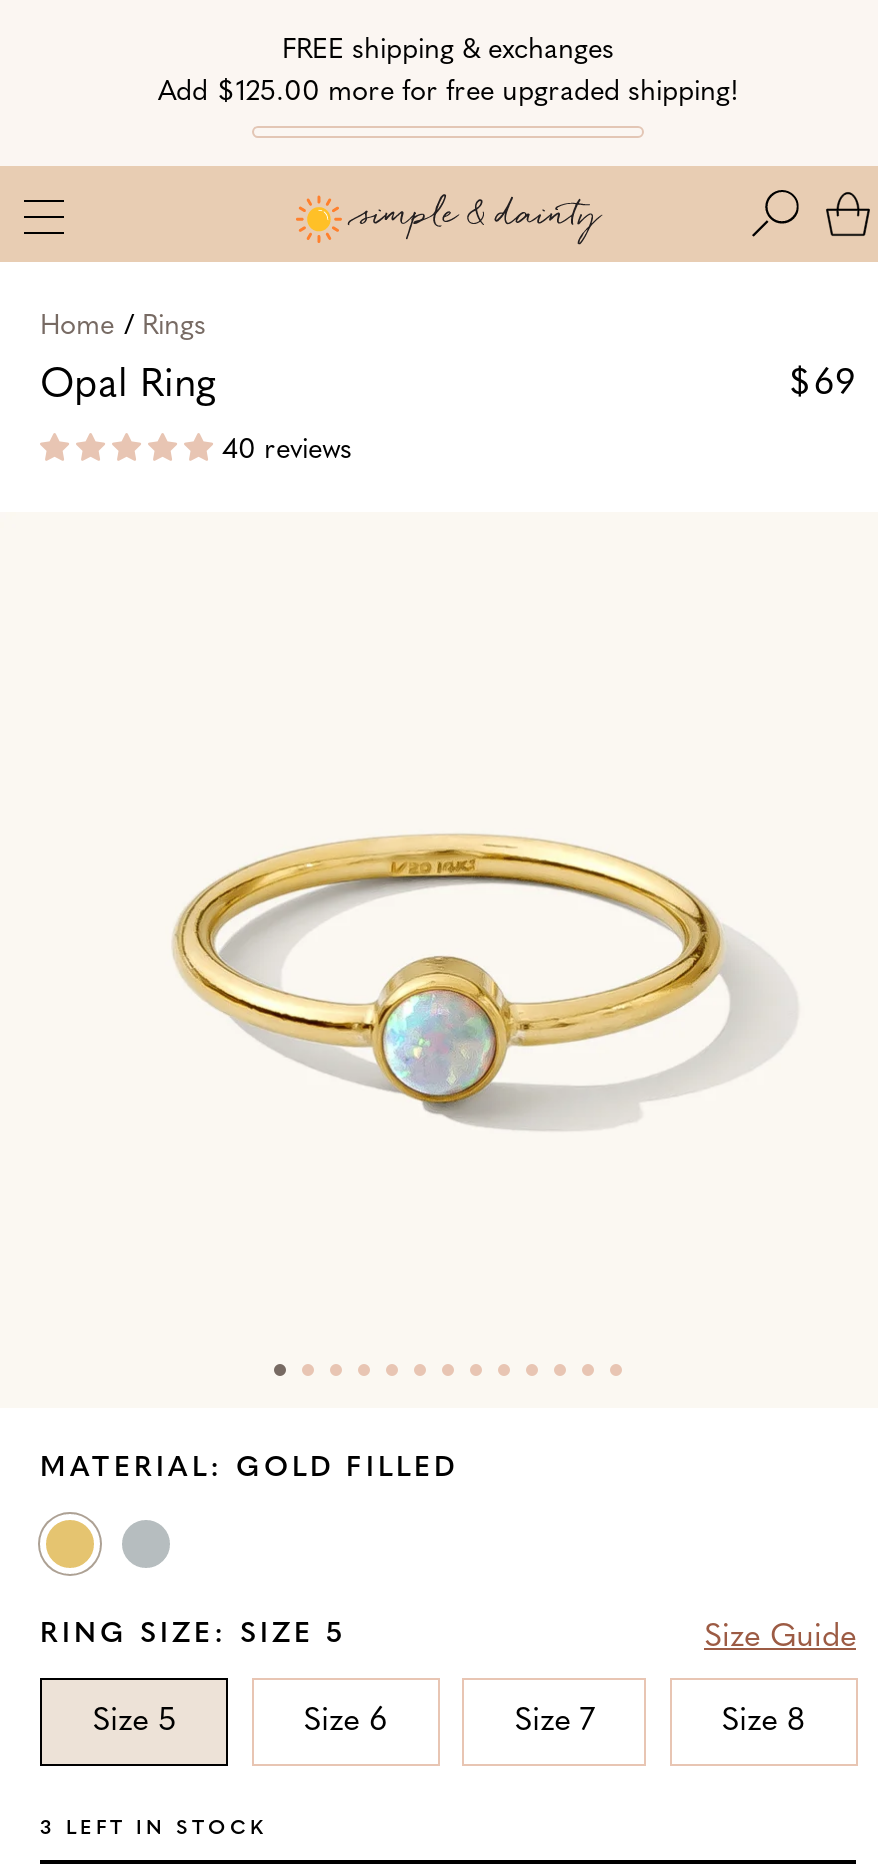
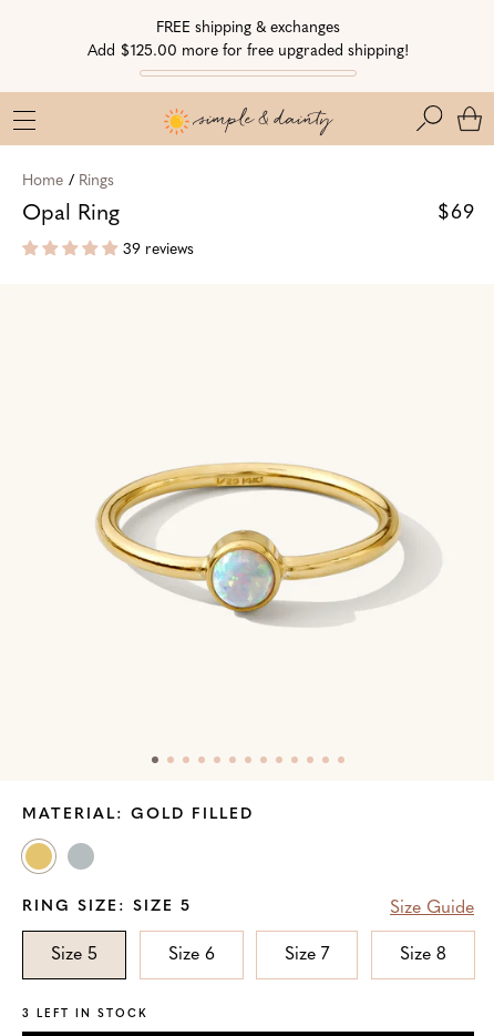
[222,436,352,466] 40 reviews -> [123,242,194,258] 39 reviews

